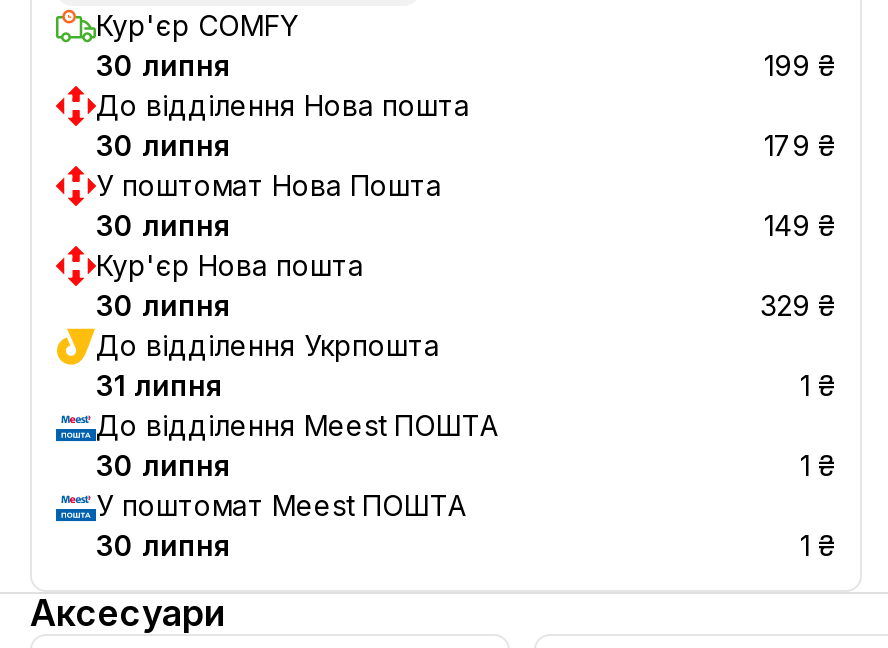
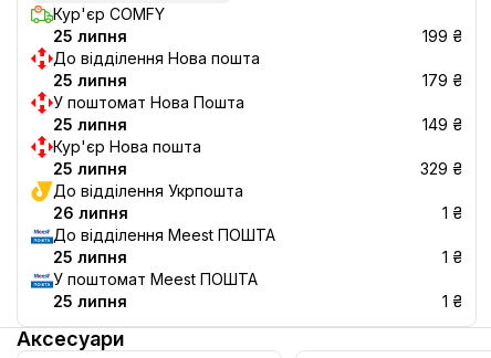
[96,49,232,83] 30 липня -> [53,27,127,46] 25 липня
[96,129,232,163] 30 липня -> [53,71,127,90] 25 липня
[96,209,232,243] 30 липня -> [53,115,127,134] 25 липня
[96,289,232,323] 30 липня -> [53,160,127,178] 25 липня
[96,369,224,403] 31 липня -> [53,204,128,223] 26 липня
[96,449,232,483] 30 липня -> [53,248,127,267] 25 липня
[96,529,232,563] 30 липня -> [53,292,127,311] 25 липня

